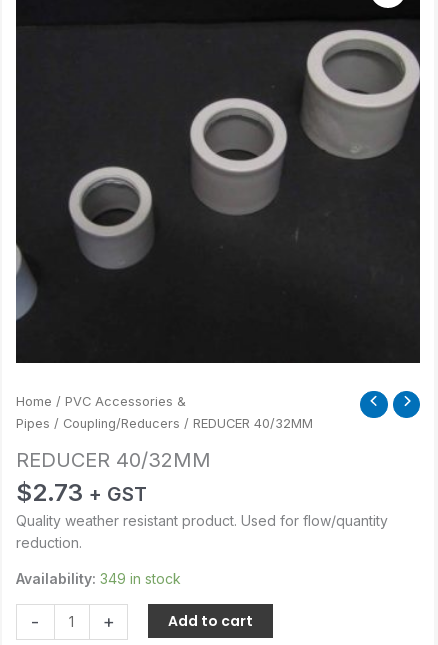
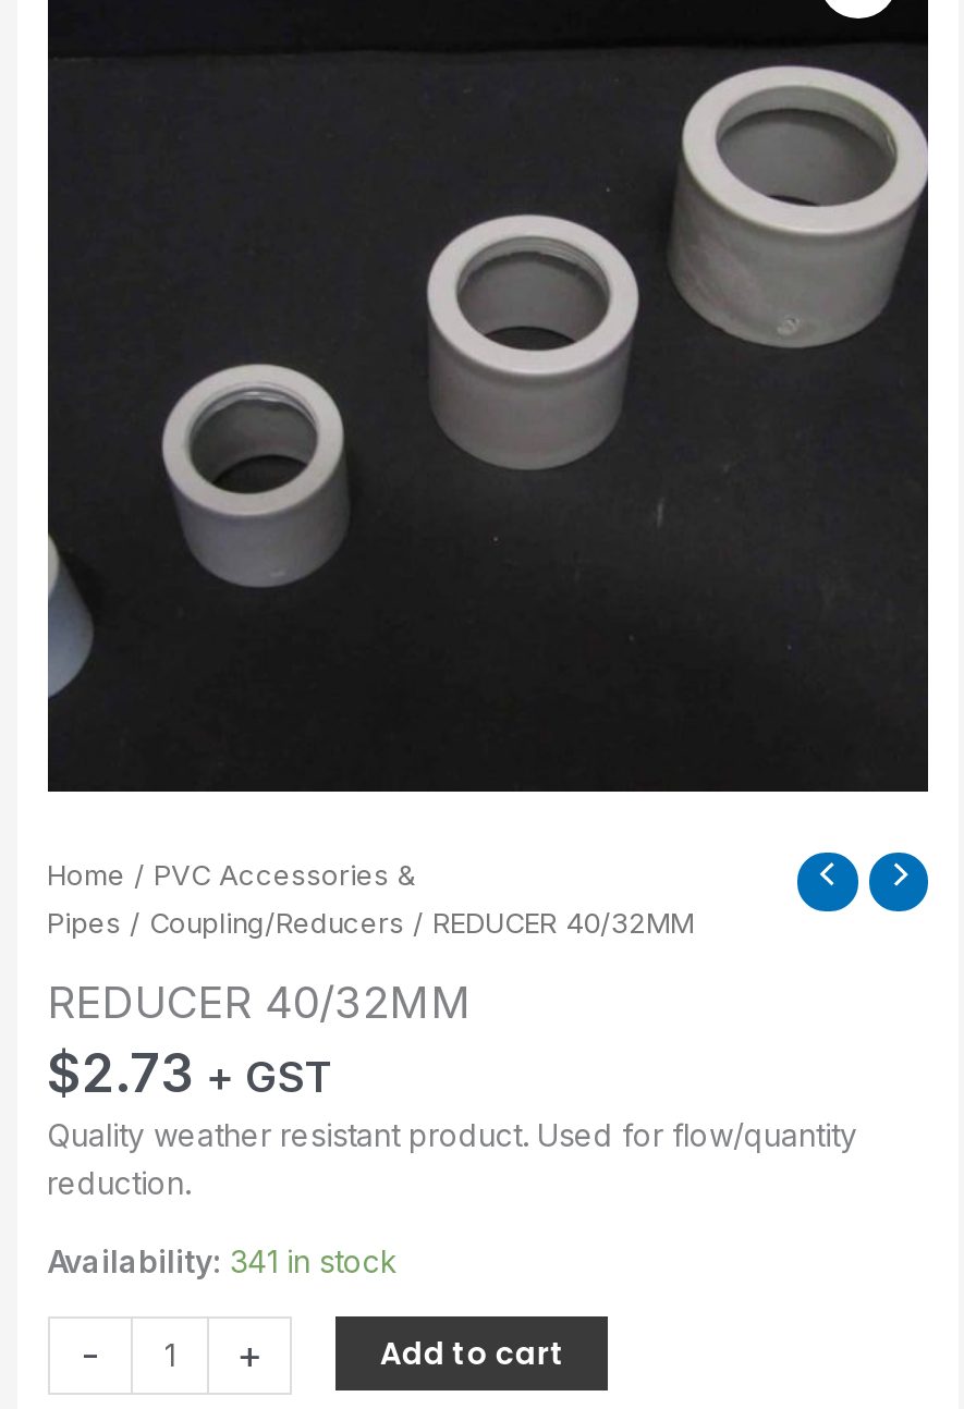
[15,570,180,587] Availability: 349 in stock -> [47,1241,398,1278] Availability: 341 in stock

